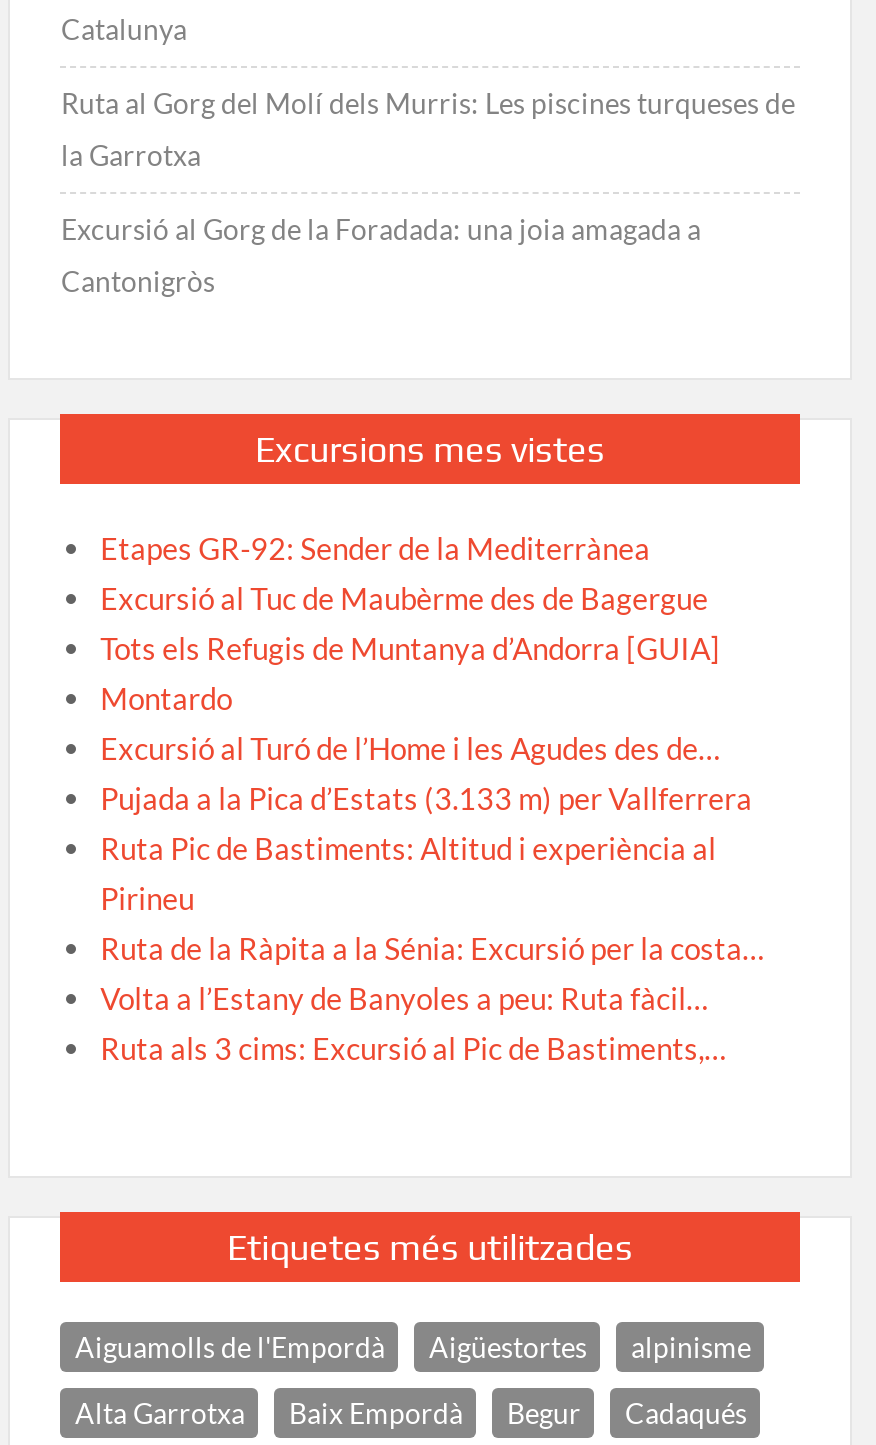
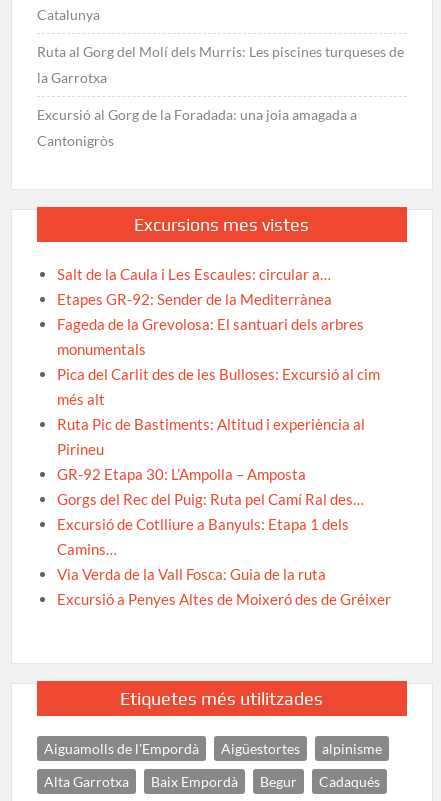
none -> [57,265,331,283] Salt de la Caula i Les Escaules: circular a…
[100,579,752,815] Excursió al Tuc de Maubèrme des de Bagergue | Tots els Refugis de Muntanya d’Andorra [GUIA] | Montardo | Excursió al Turó de l’Home i les Agudes des de… | Pujada a la Pica d’Estats (3.133 m) per Vallferrera -> [57,315,380,408] Fageda de la Grevolosa: El santuari dels arbres | monumentals | Pica del Carlit des de les Bulloses: Excursió al cim | més alt
[100,929,764,1065] Ruta de la Ràpita a la Sénia: Excursió per la costa… | Volta a l’Estany de Banyoles a peu: Ruta fàcil… | Ruta als 3 cims: Excursió al Pic de Bastiments,… -> [57,465,391,608] GR-92 Etapa 30: L’Ampolla – Amposta | Gorgs del Rec del Puig: Ruta pel Camí Ral des… | Excursió de Cotlliure a Banyuls: Etapa 1 dels | Camins… | Via Verda de la Vall Fosca: Guia de la ruta | Excursió a Penyes Altes de Moixeró des de Gréixer

